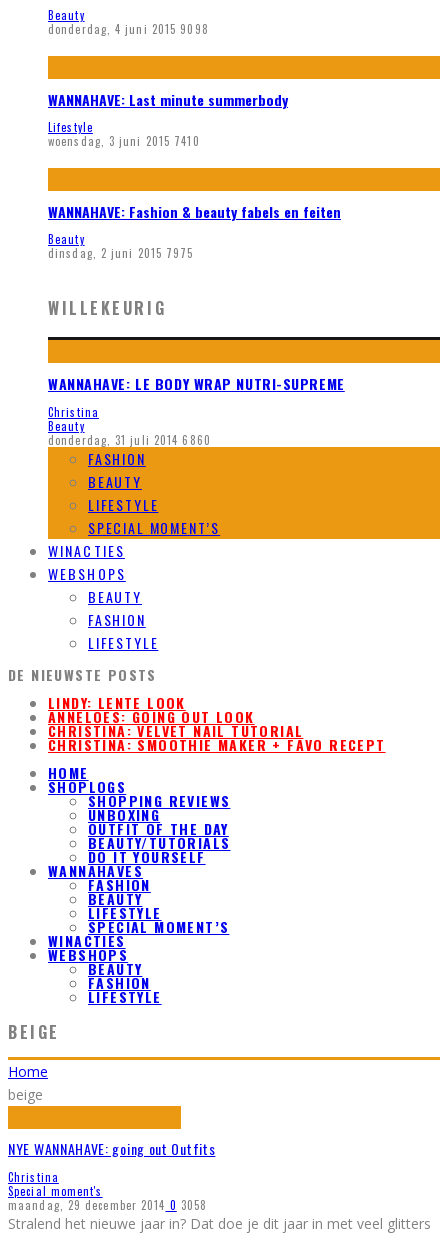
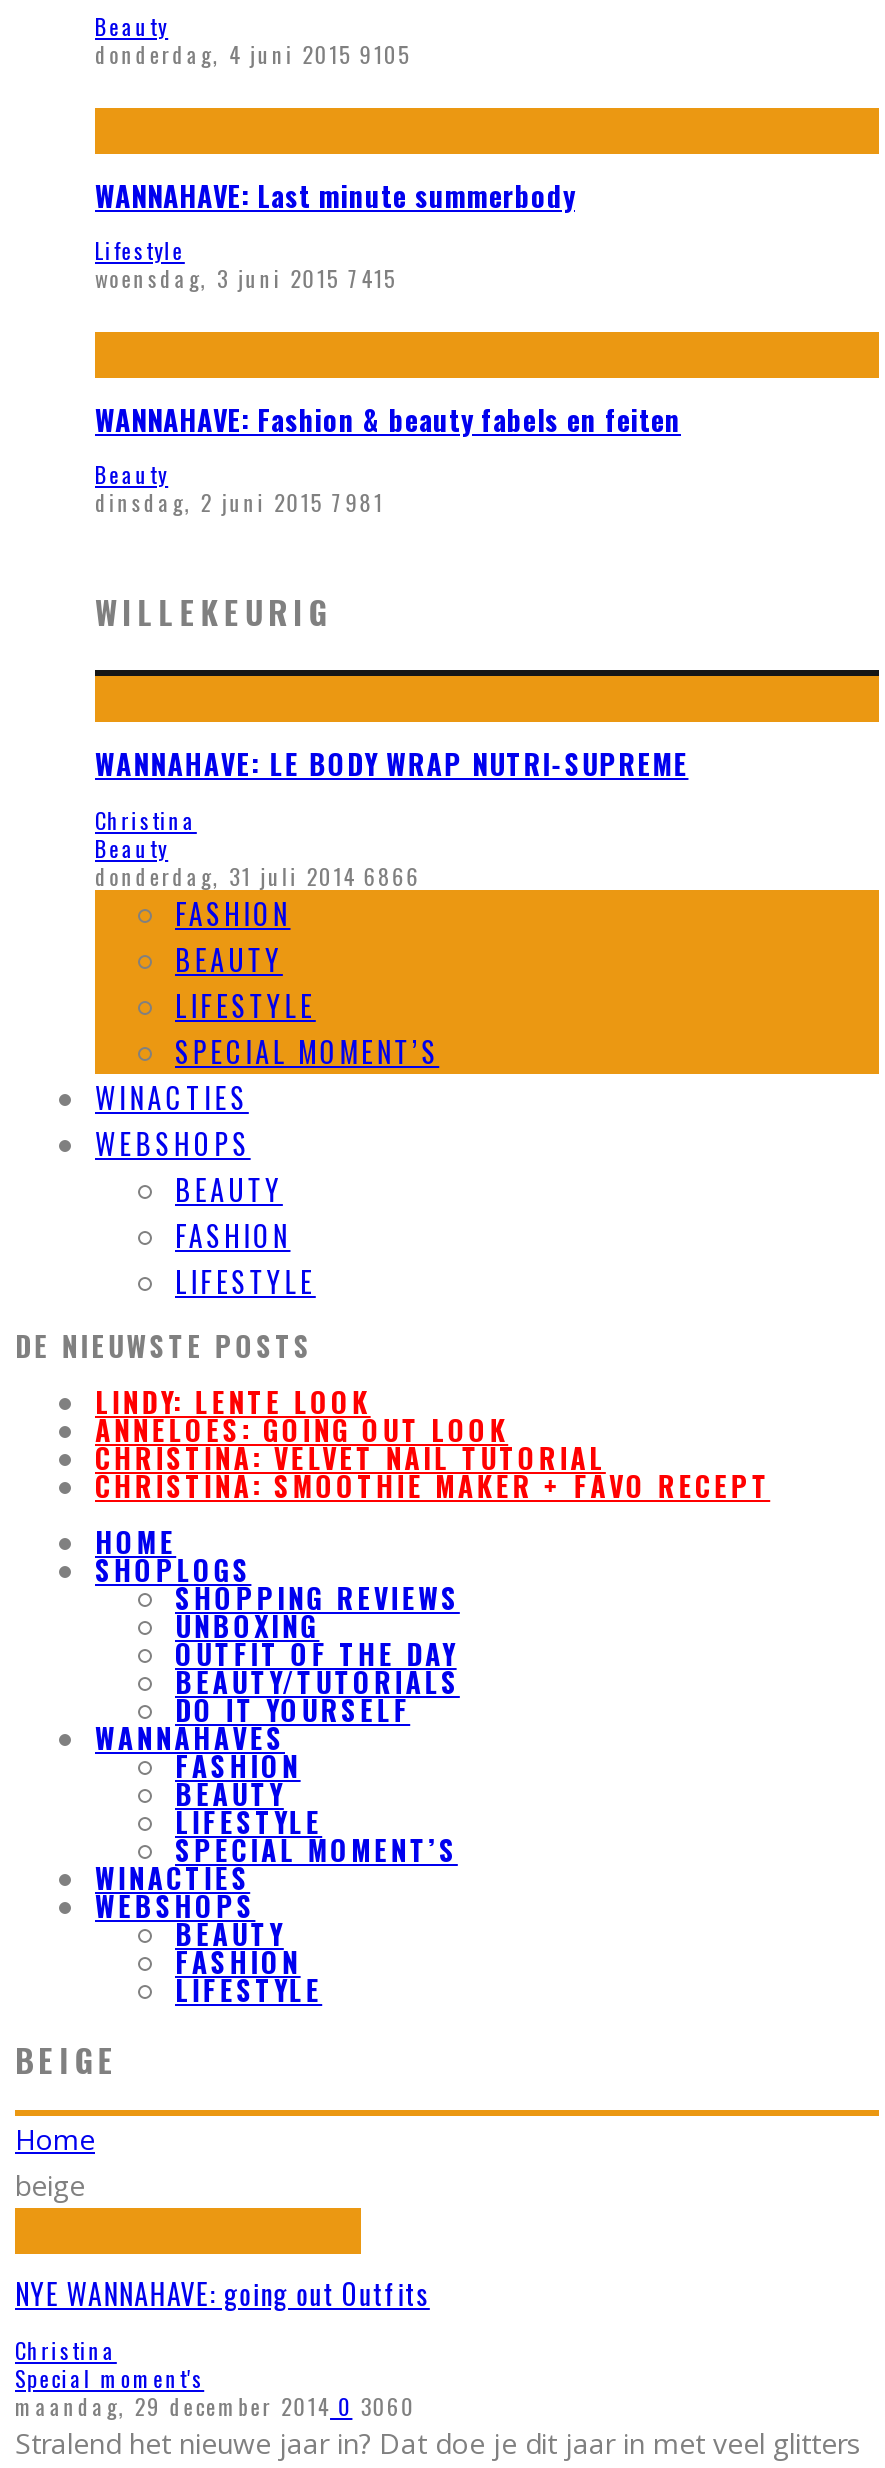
[48,21,209,37] donderdag, 4 juni 2015 9098 -> [95,38,410,70] donderdag, 4 juni 2015 9105
[48,133,200,149] woensdag, 3 juni 2015 7410 -> [95,262,396,294] woensdag, 3 juni 2015 7415
[48,245,193,261] dinsdag, 2 juni 2015 7975 -> [95,487,384,519] dinsdag, 2 juni 2015 7981
[48,432,211,448] donderdag, 31 juli 2014 6860 -> [95,860,421,892] donderdag, 31 juli 2014 6866
[8,1197,207,1213] maandag, 29 december 2014 0 3058 -> [15,2390,415,2422] maandag, 29 december 2014 0 3060

